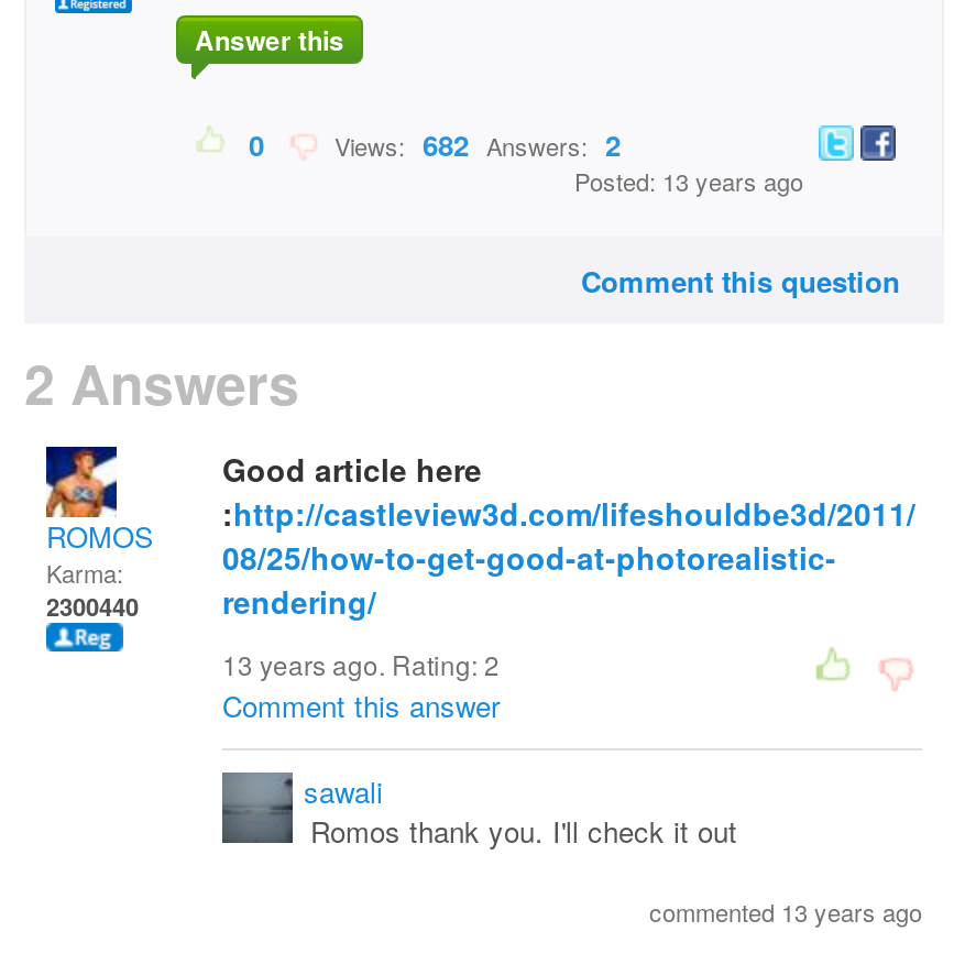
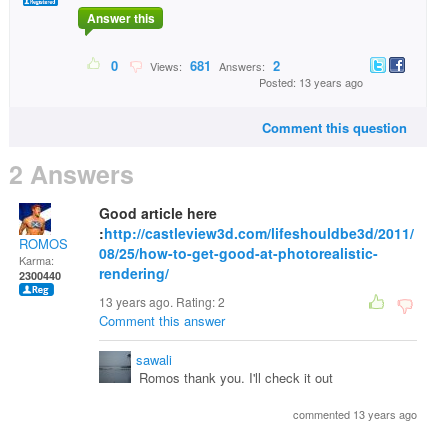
[321,123,621,165] Views: 682 Answers: 2 -> [144,56,280,75] Views: 681 Answers: 2

